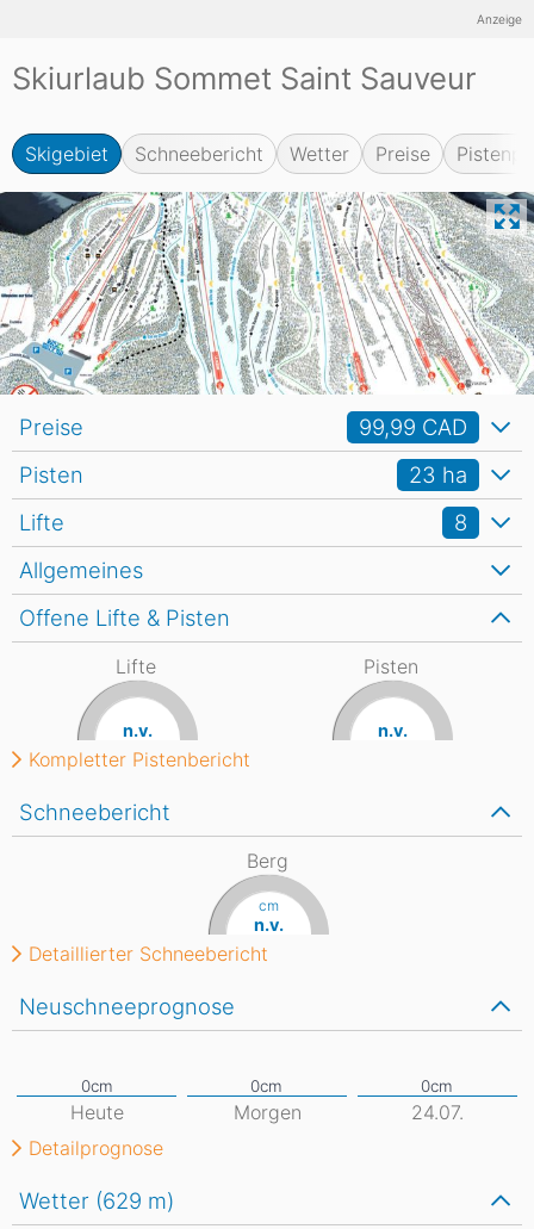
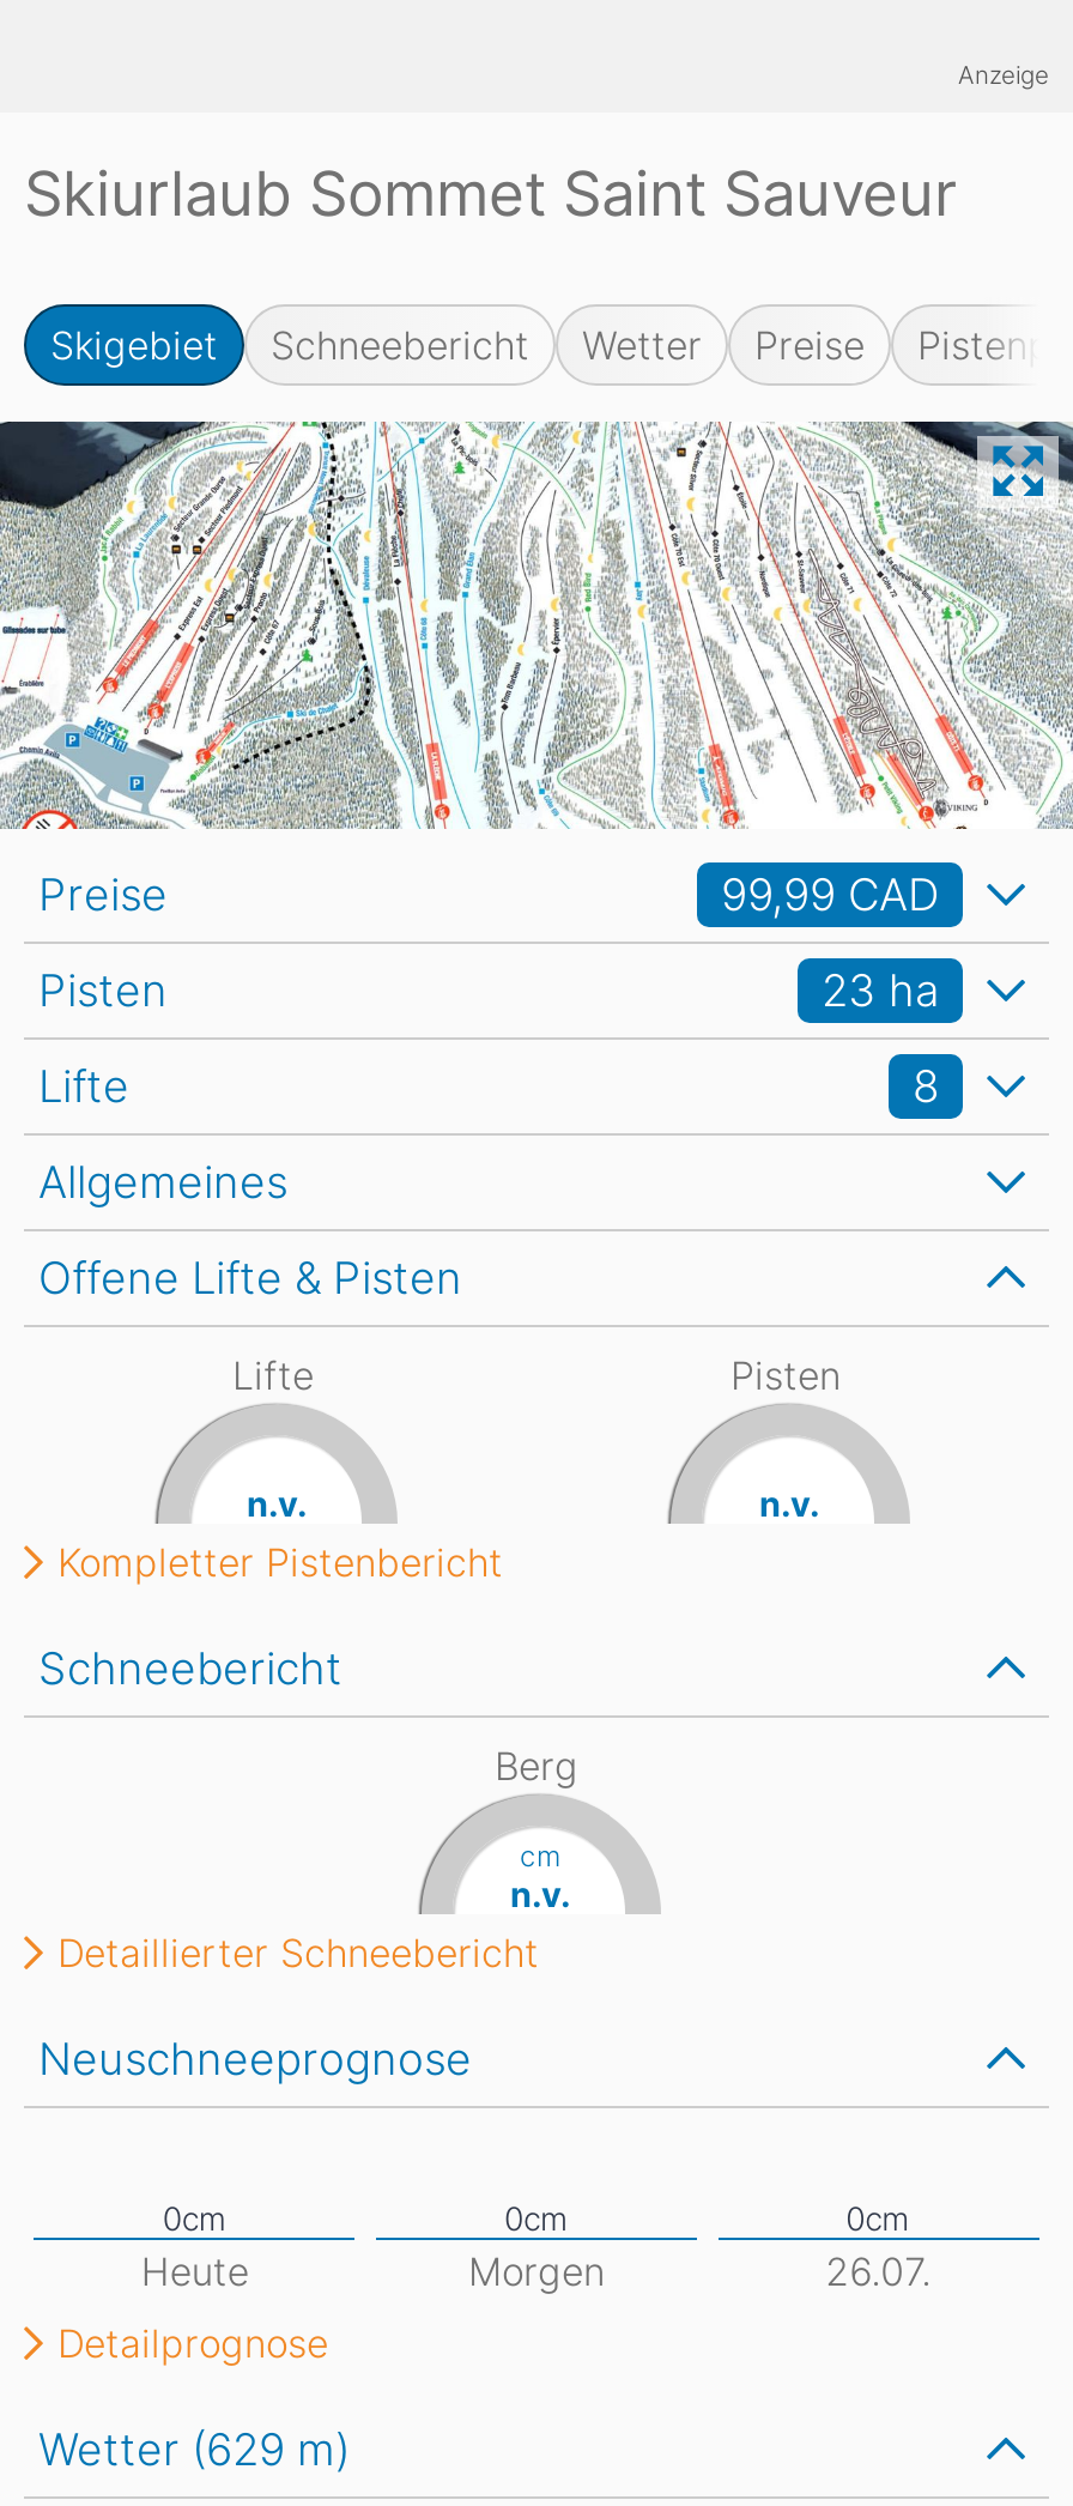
[411,1100,463,1124] 24.07. -> [826,2247,931,2295] 26.07.

